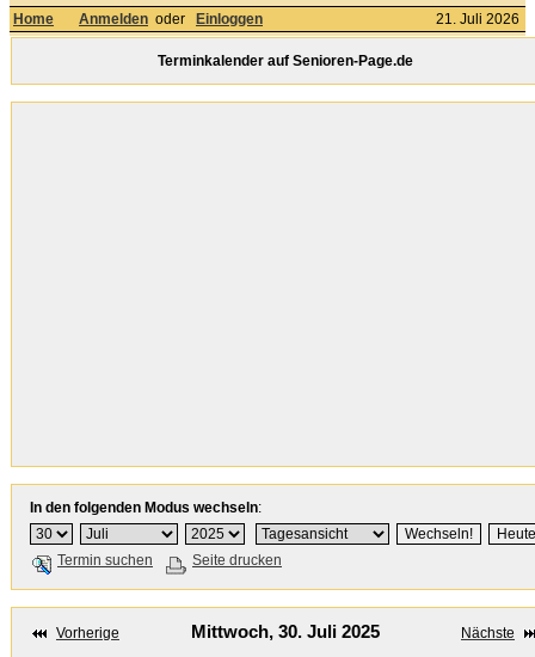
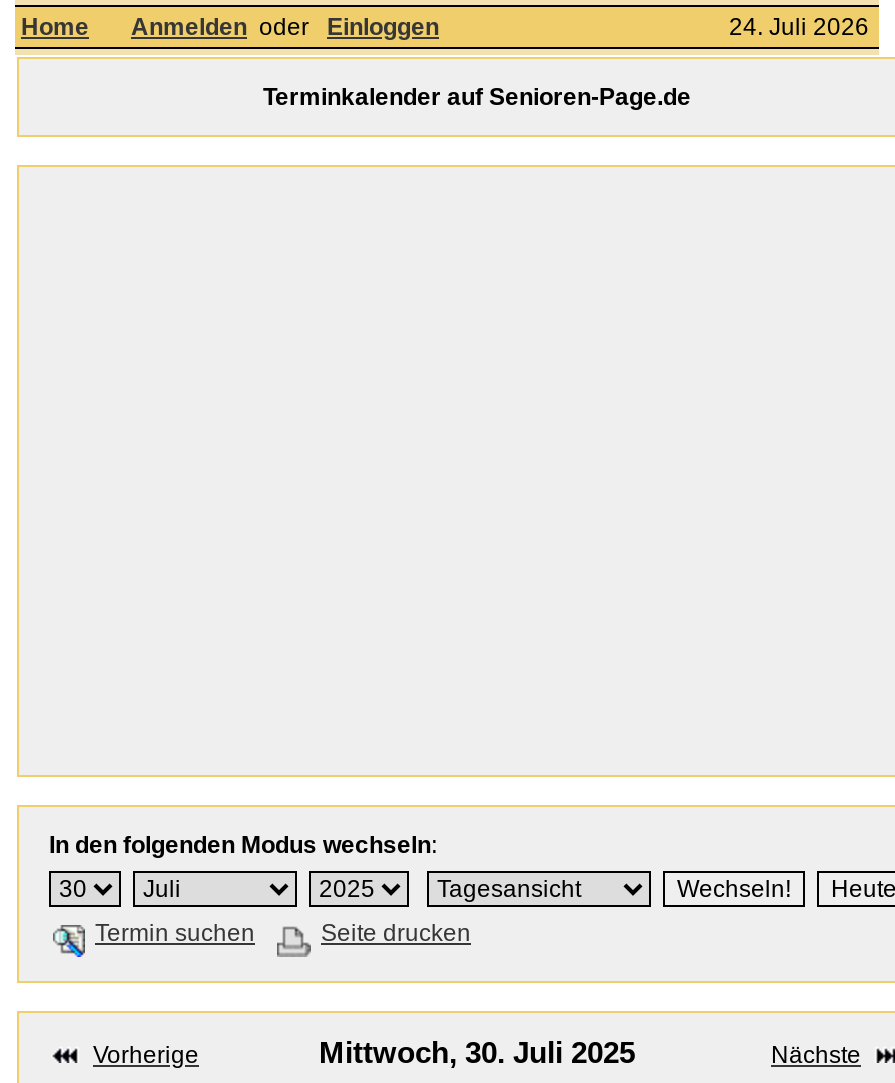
[436,11,519,27] 21. Juli 2026 -> [729,13,869,41] 24. Juli 2026

